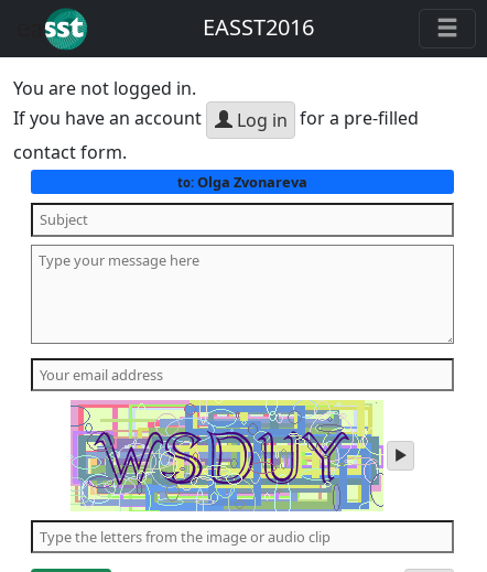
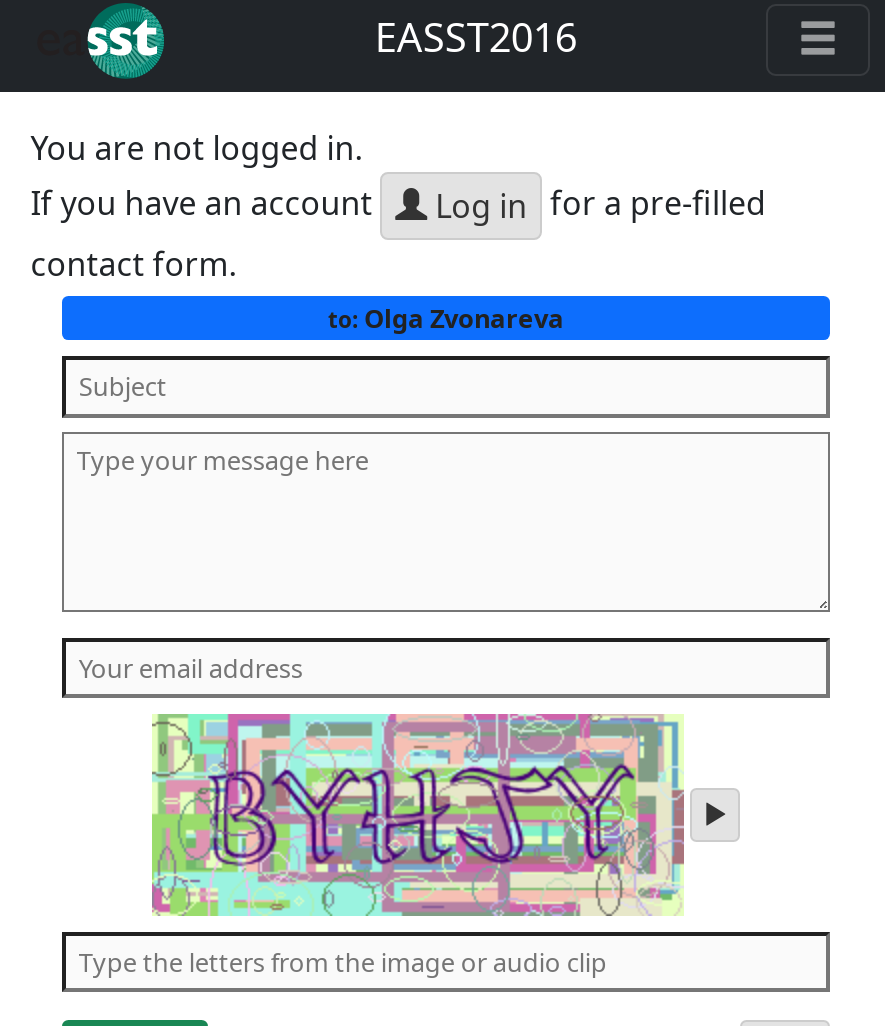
[69,399,383,512] [image] -> [134,712,700,916] [image]

